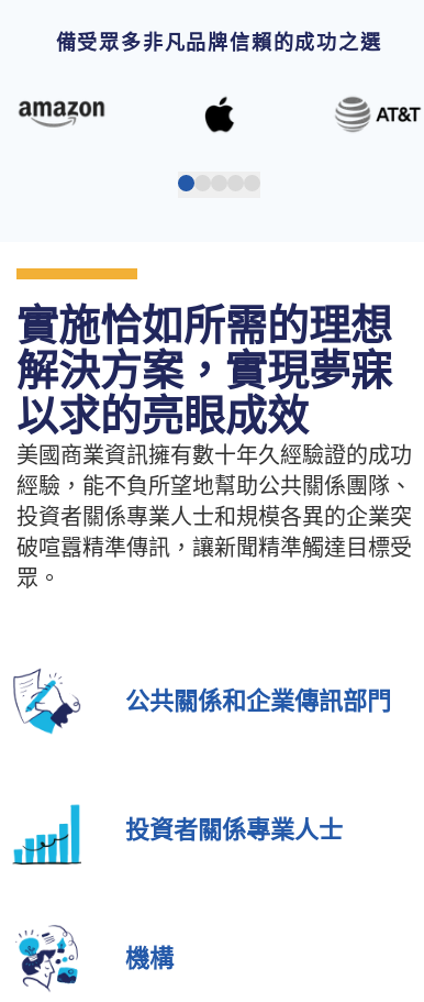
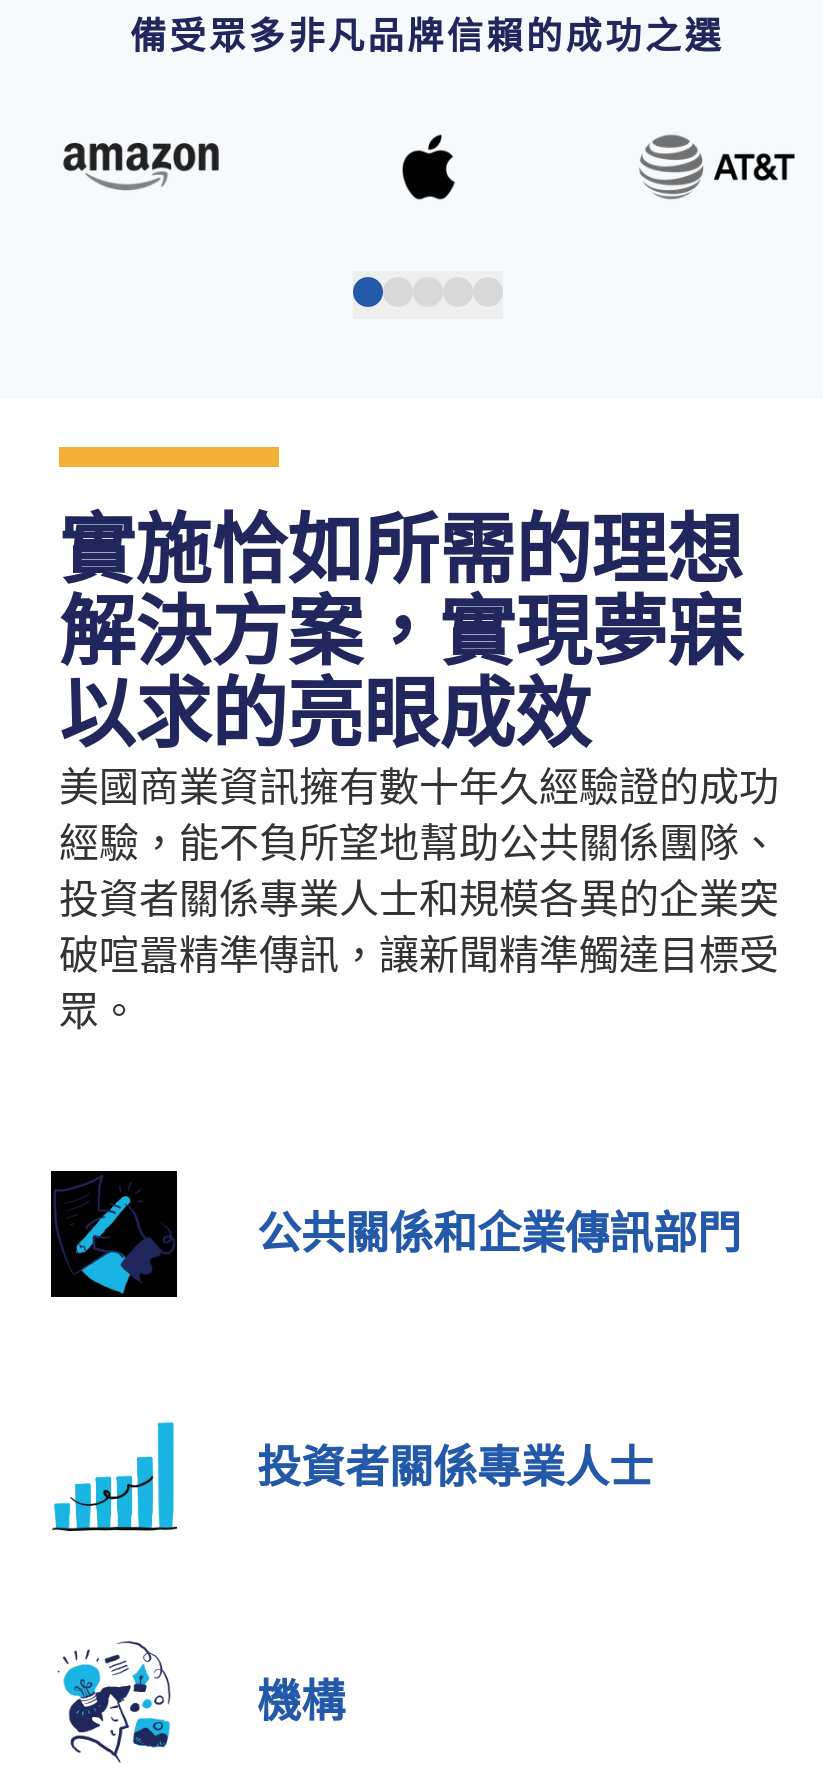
[12,667,81,736] [image] -> [49,1169,179,1299] [image]

